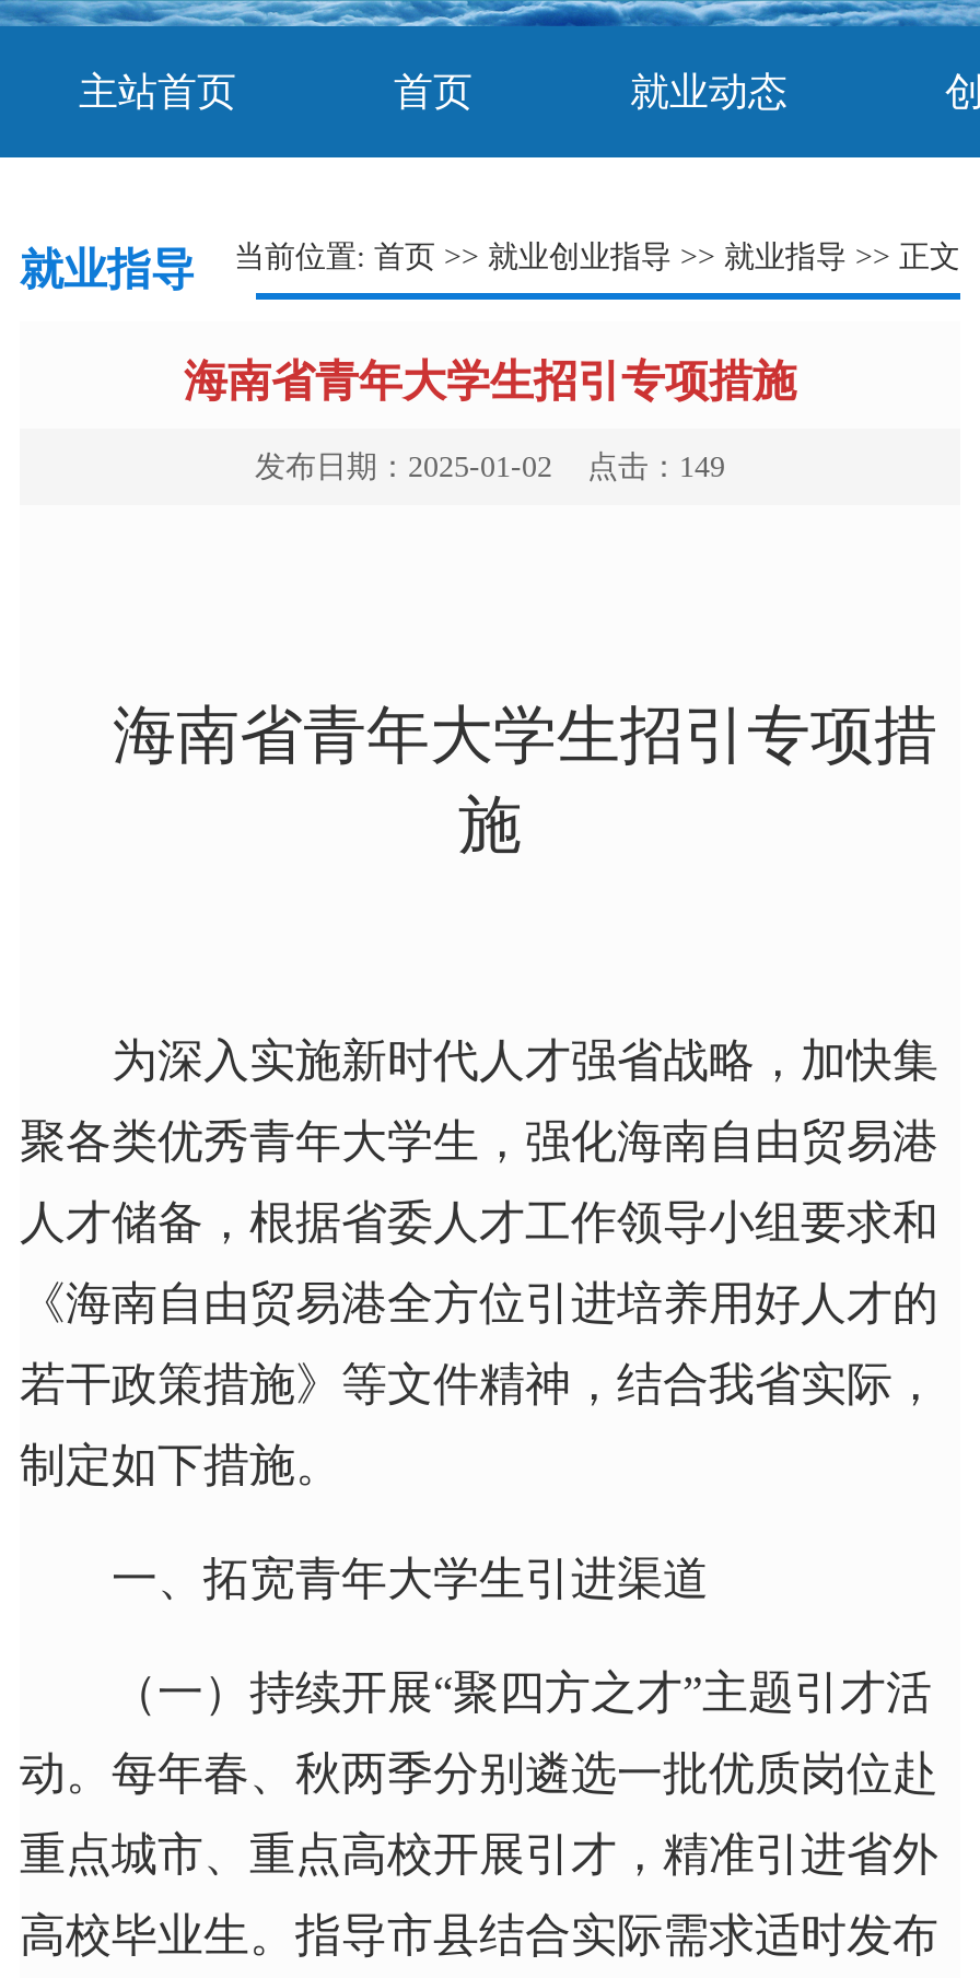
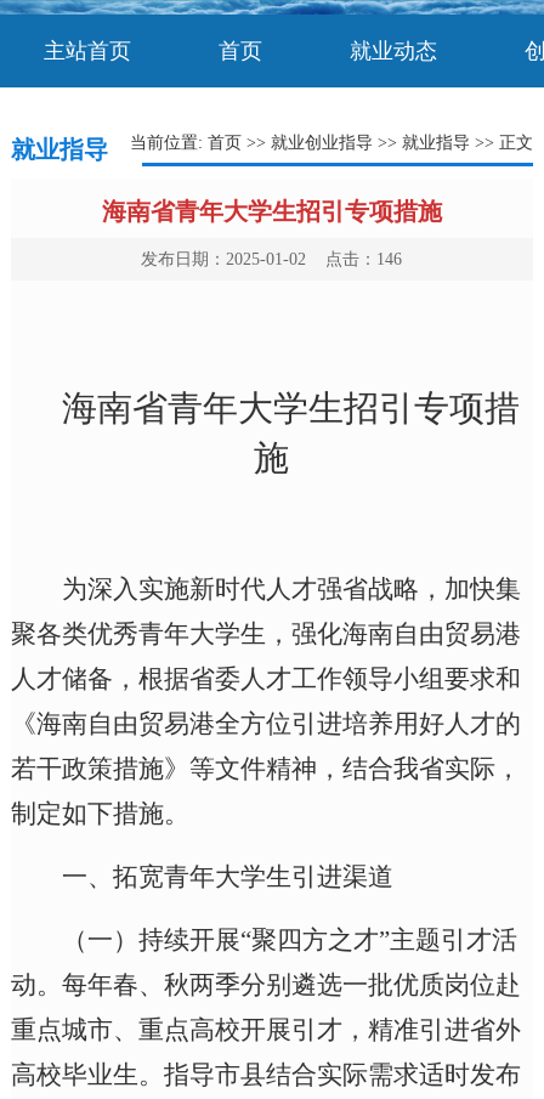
[255,449,725,482] 发布日期：2025-01-02 点击：149 -> [141,250,403,268] 发布日期：2025-01-02 点击：146

